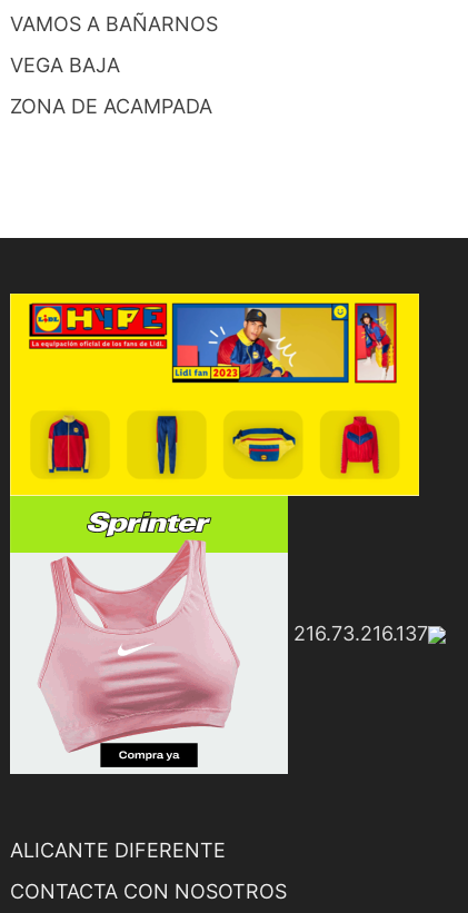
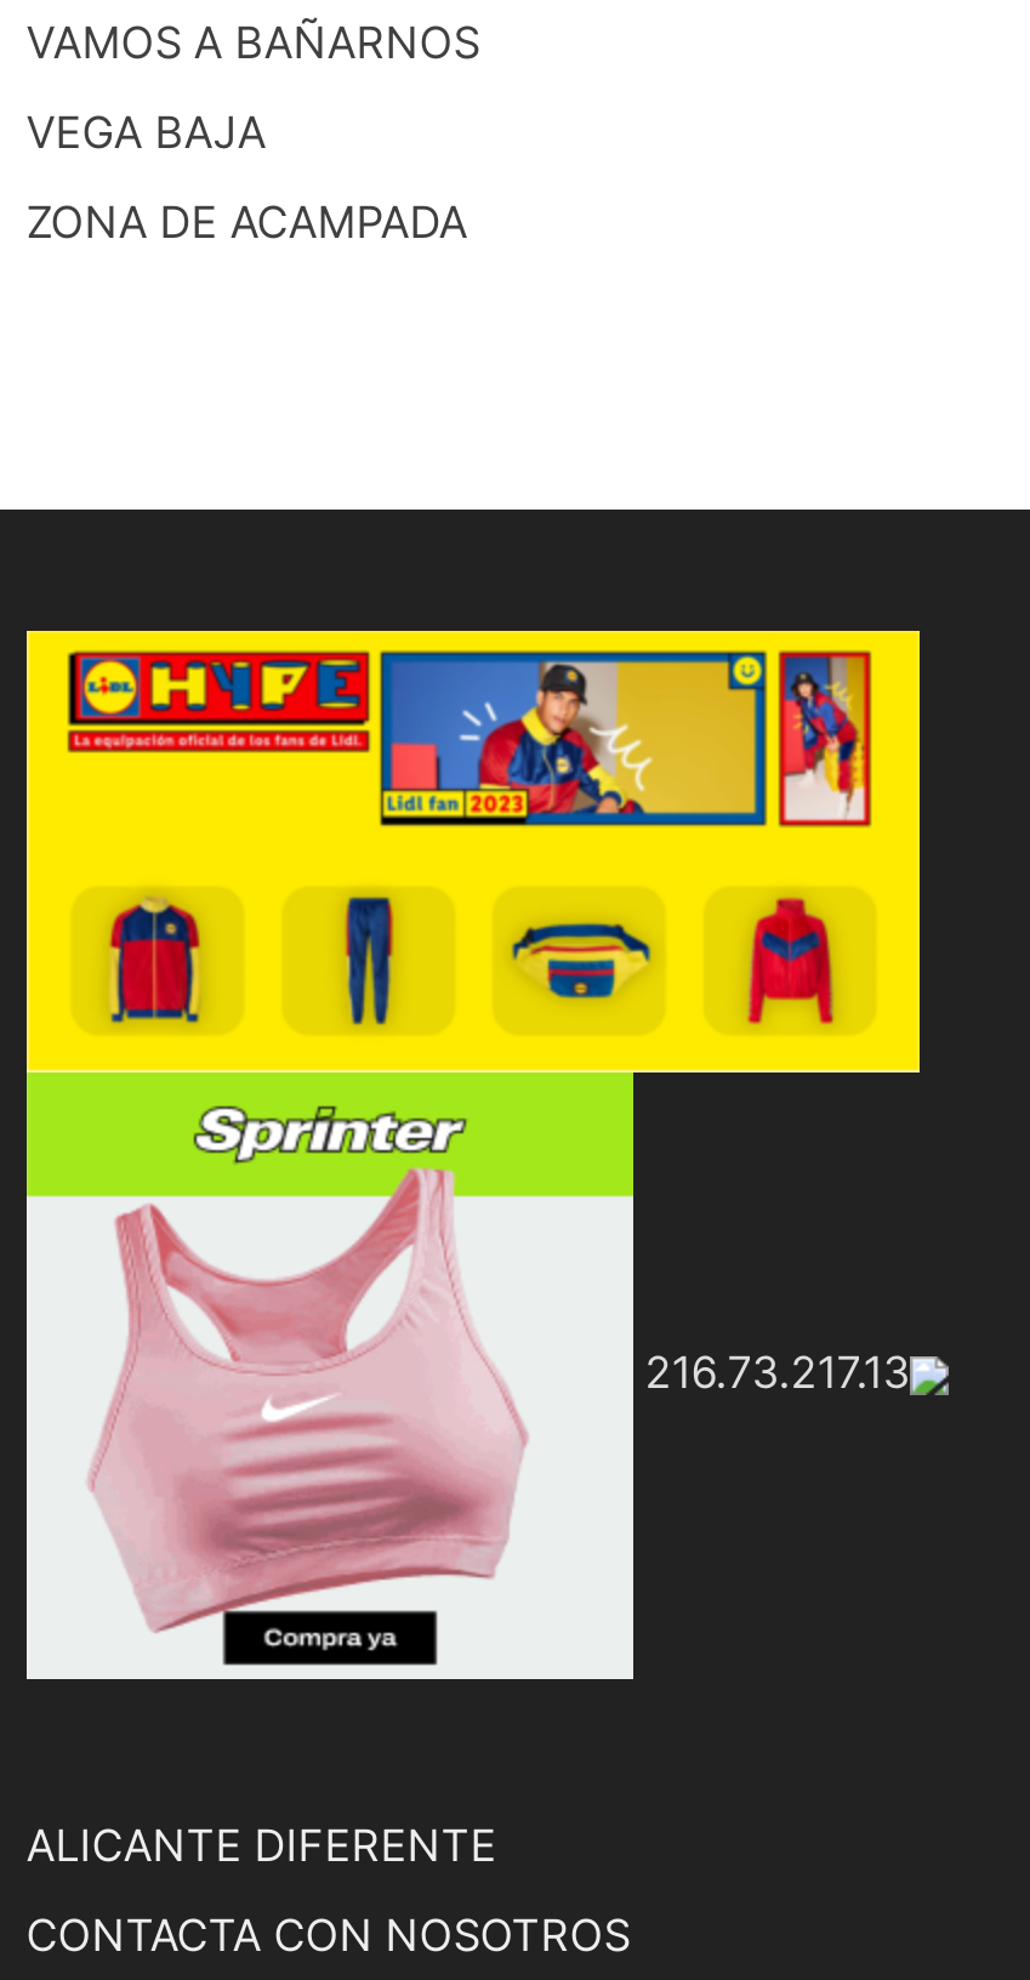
[293,622,428,645] 216.73.216.137 -> [645,1347,909,1398] 216.73.217.13

